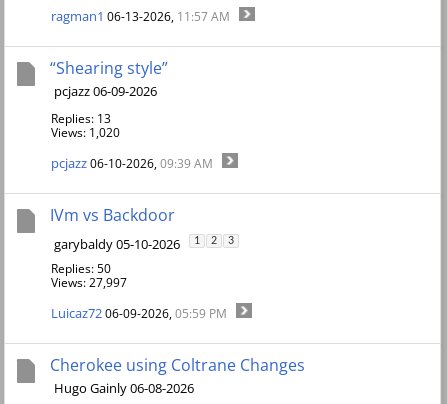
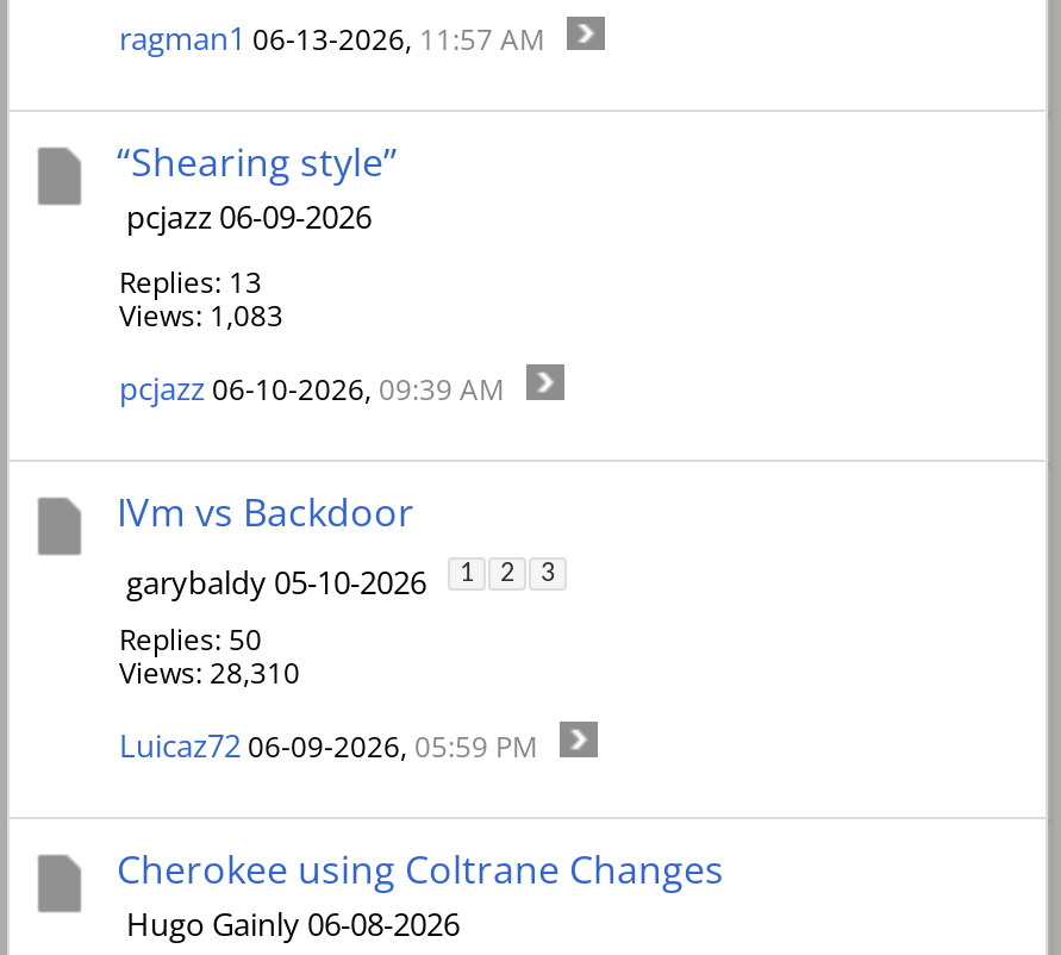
[51,124,120,141] Views: 1,020 -> [119,297,283,337] Views: 1,083
[51,274,127,291] Views: 27,997 -> [119,653,300,694] Views: 28,310

